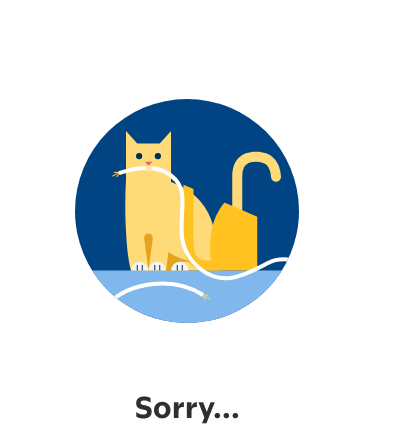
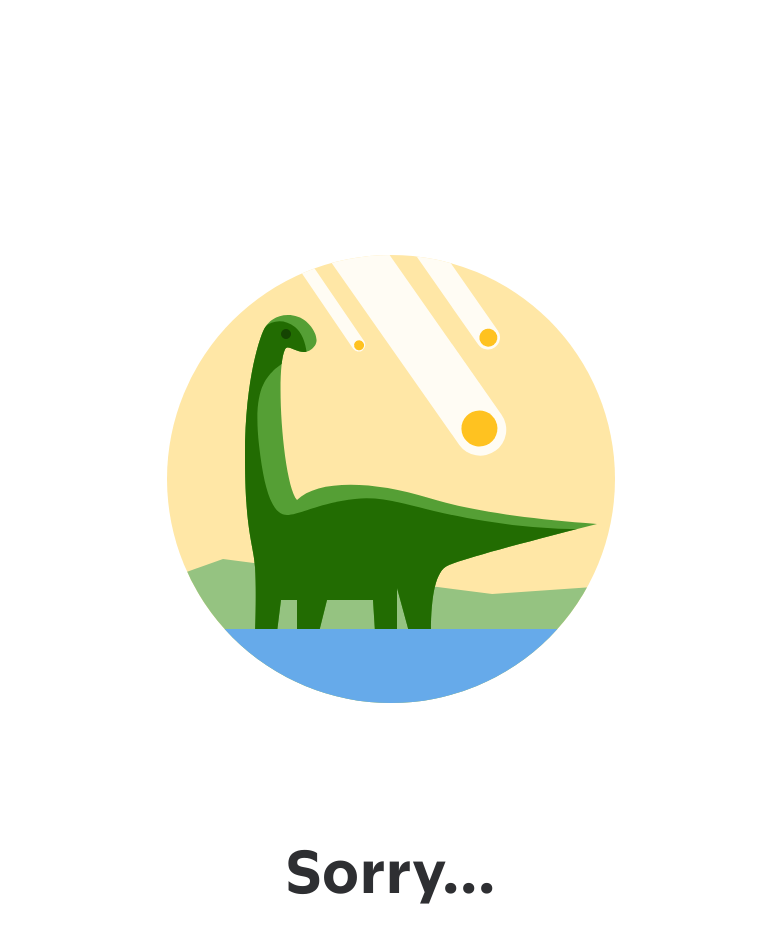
[74,98,300,301] [image] -> [167,255,615,657] [image]

